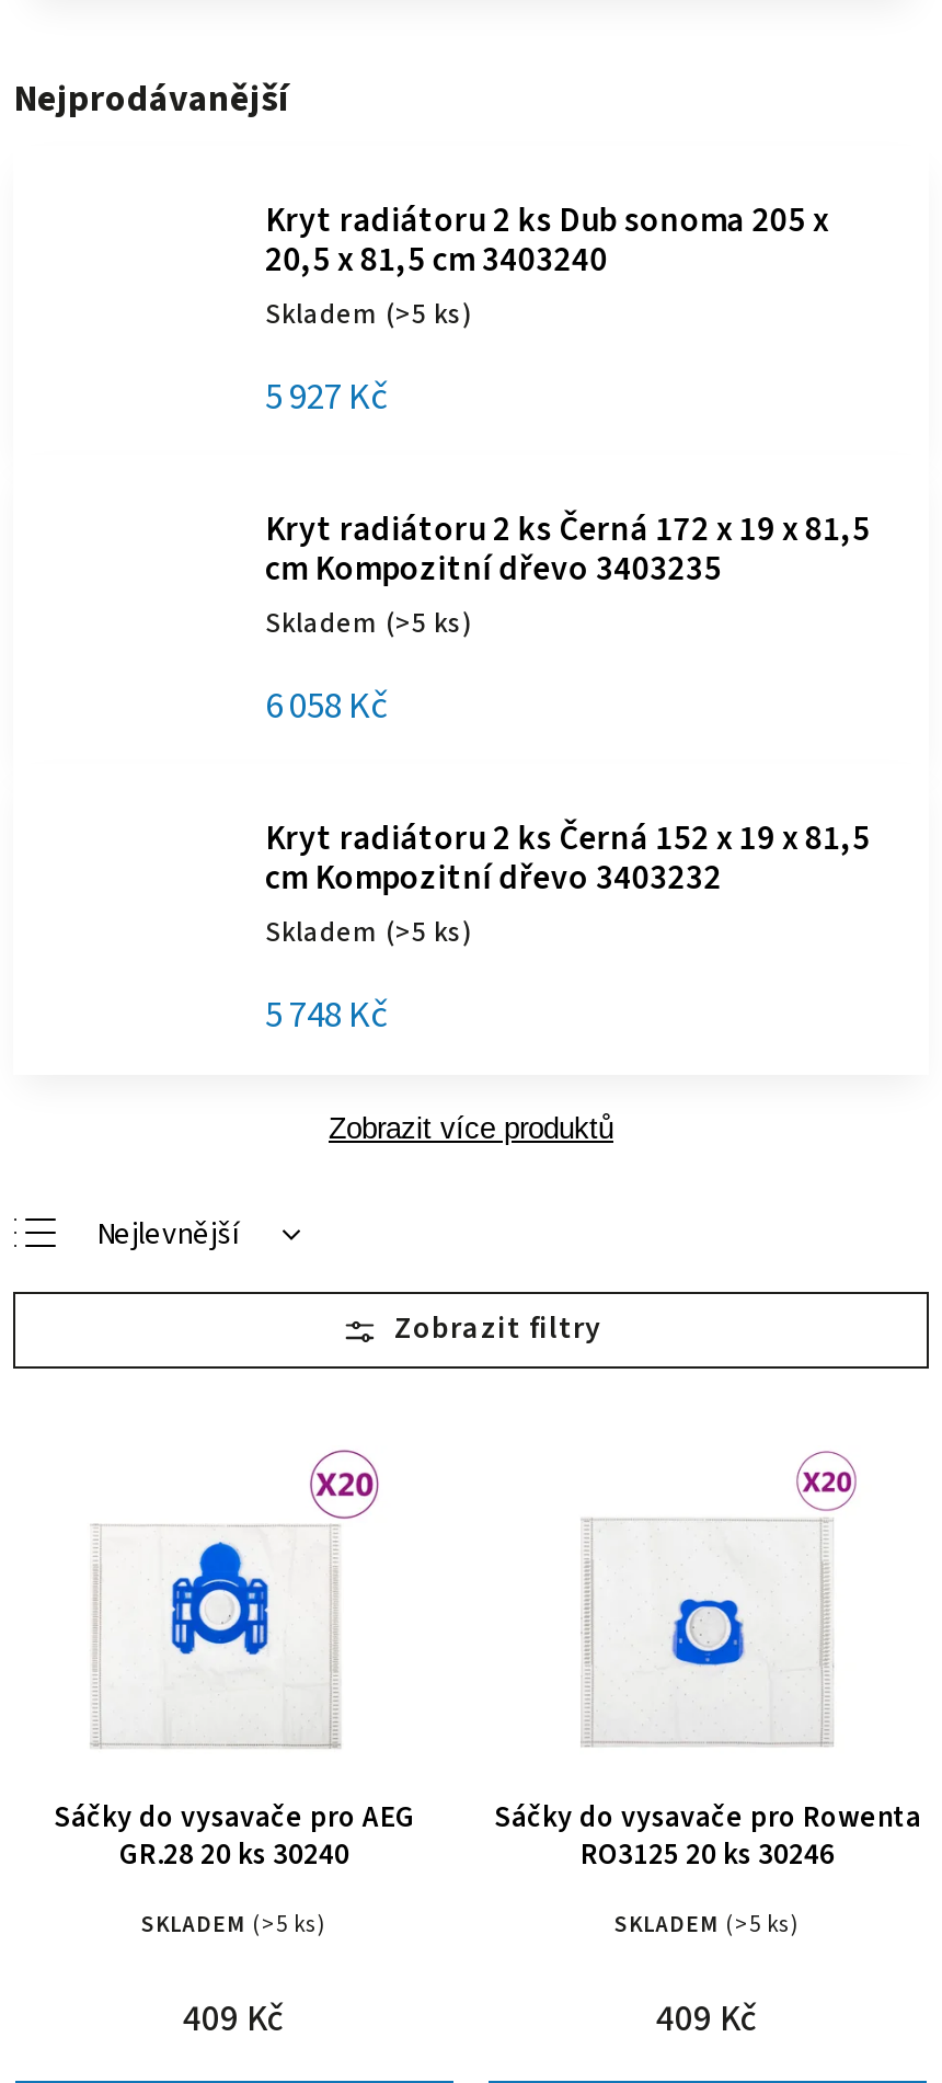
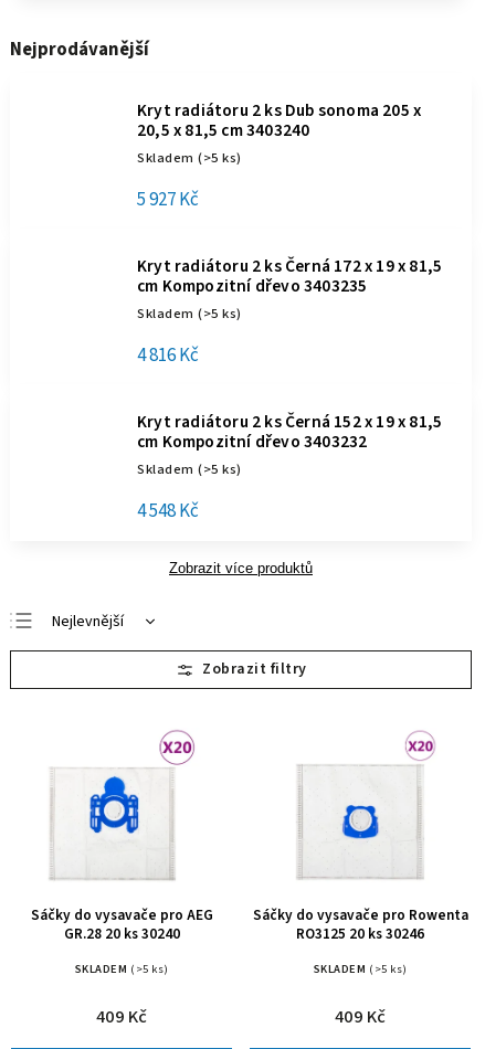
[265,680,388,733] 6 058 Kč -> [137,342,199,369] 4 816 Kč
[265,989,388,1042] 5 748 Kč -> [137,498,199,524] 4 548 Kč

